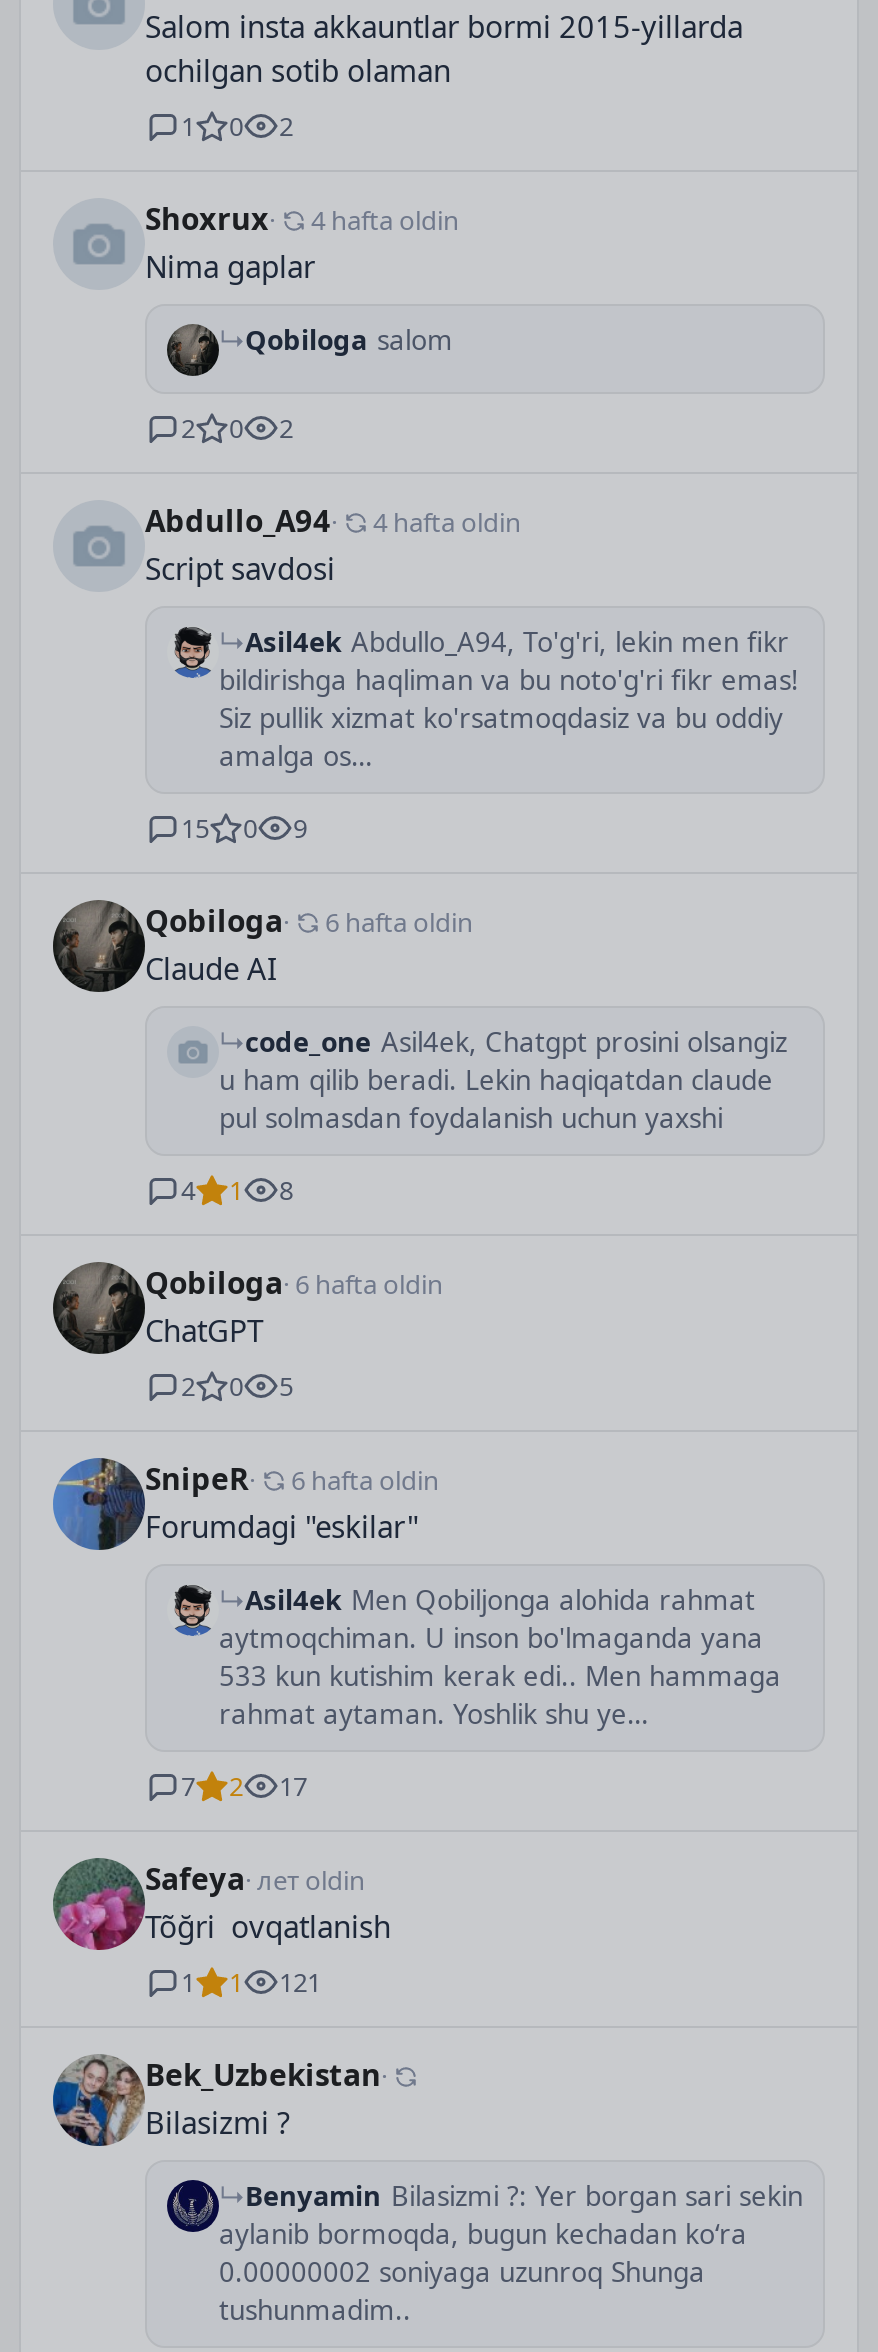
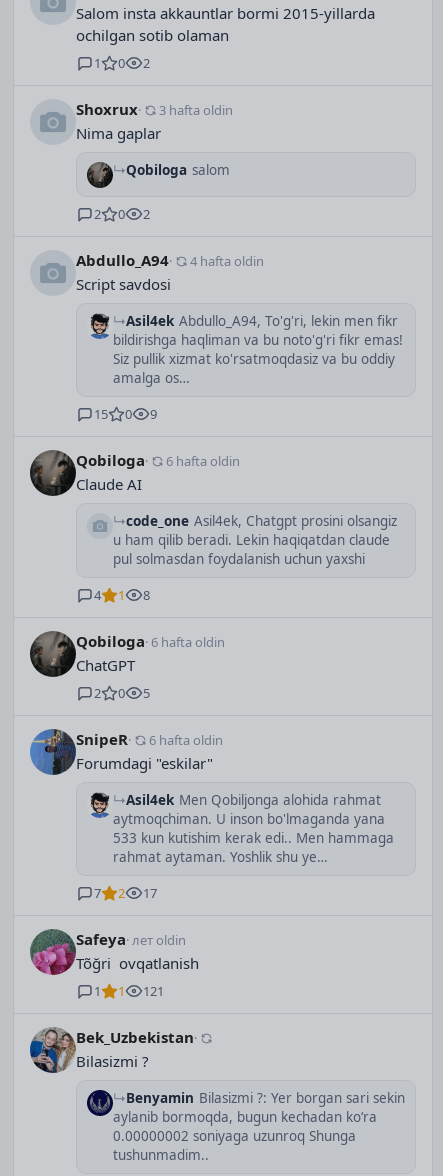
[145,198,459,238] Shoxrux · 4 hafta oldin -> [76,99,233,119] Shoxrux · 3 hafta oldin

